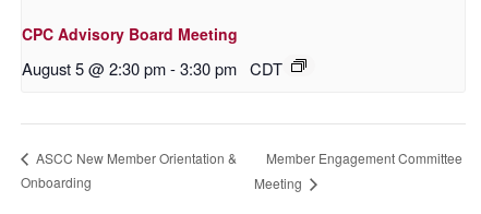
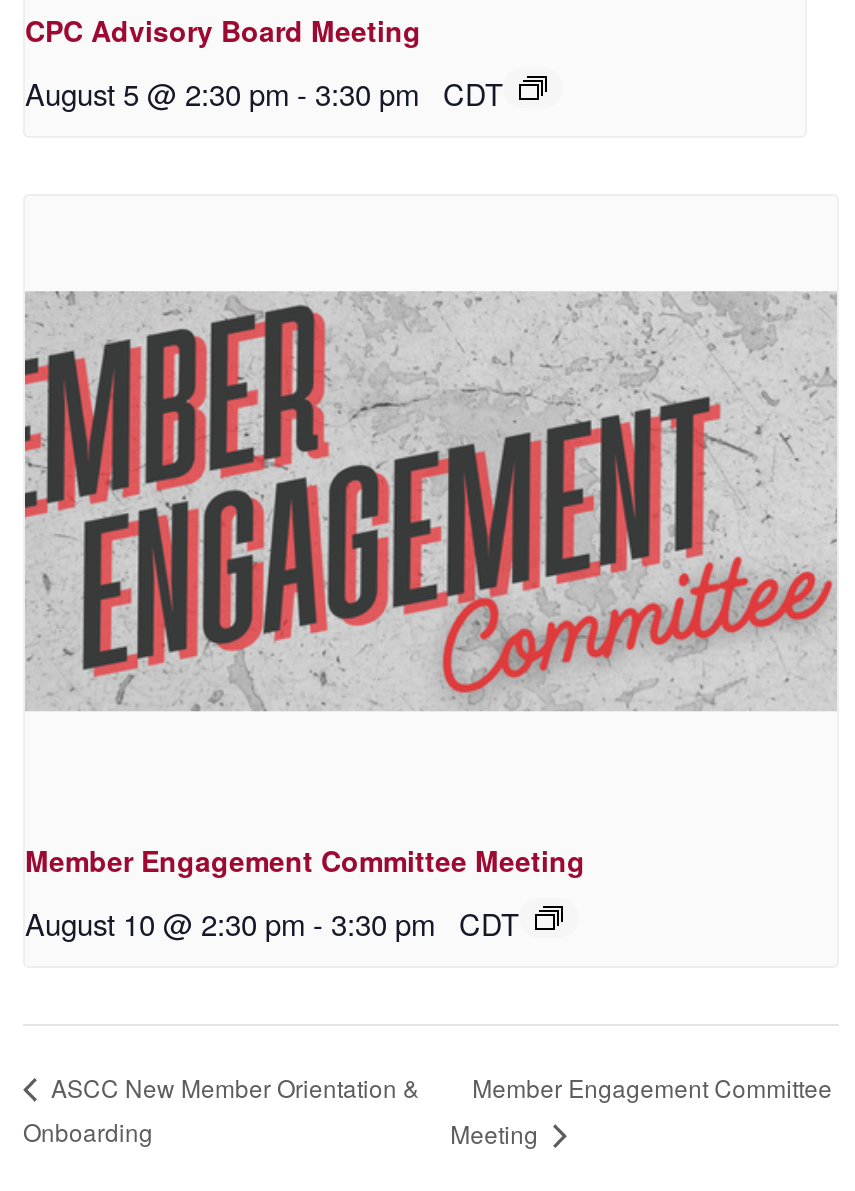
none -> [23,289,839,713] [image]
none -> [25,839,585,943] Member Engagement Committee Meeting | August 10 @ 2:30 pm - 3:30 pm CDT

